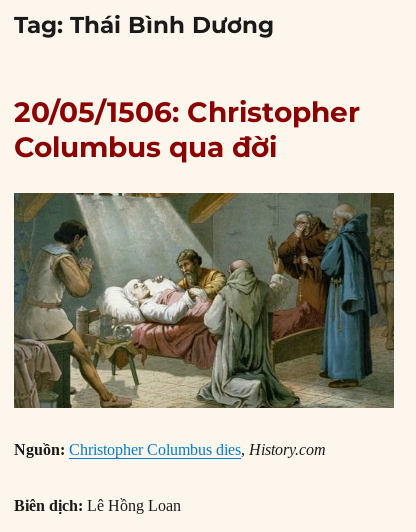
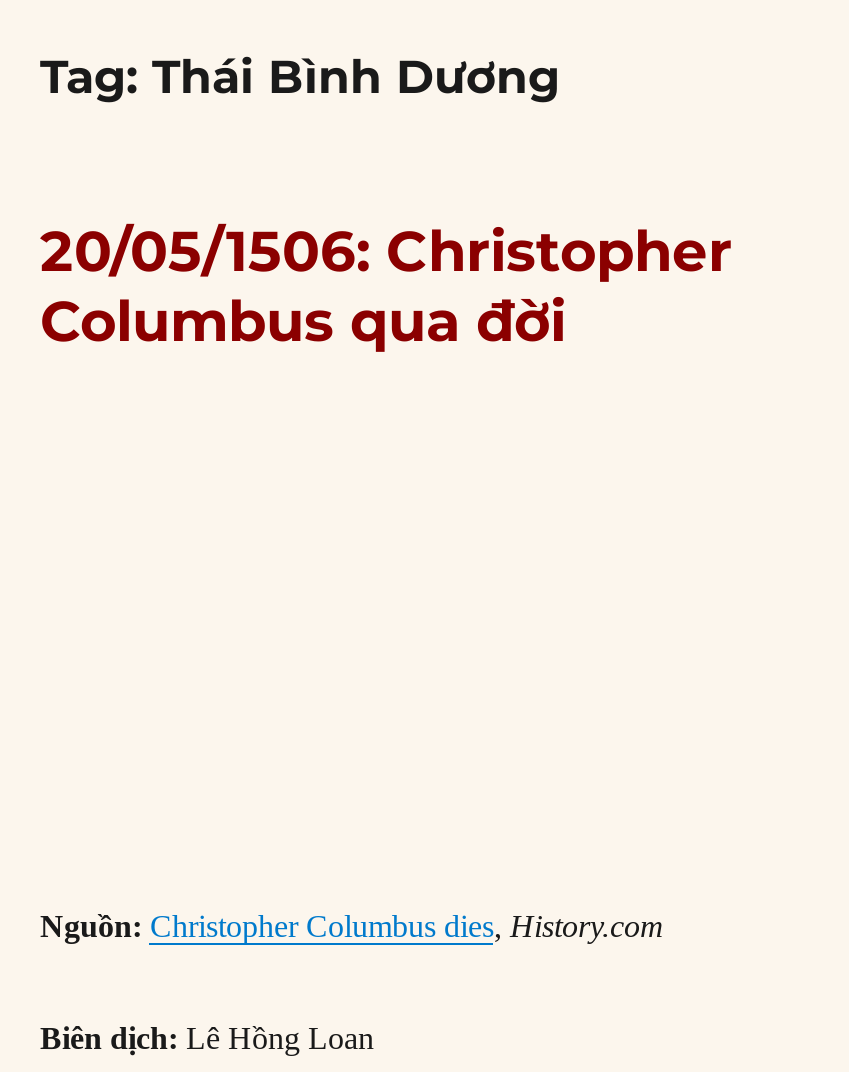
[13,192,395,409] [image] -> none

